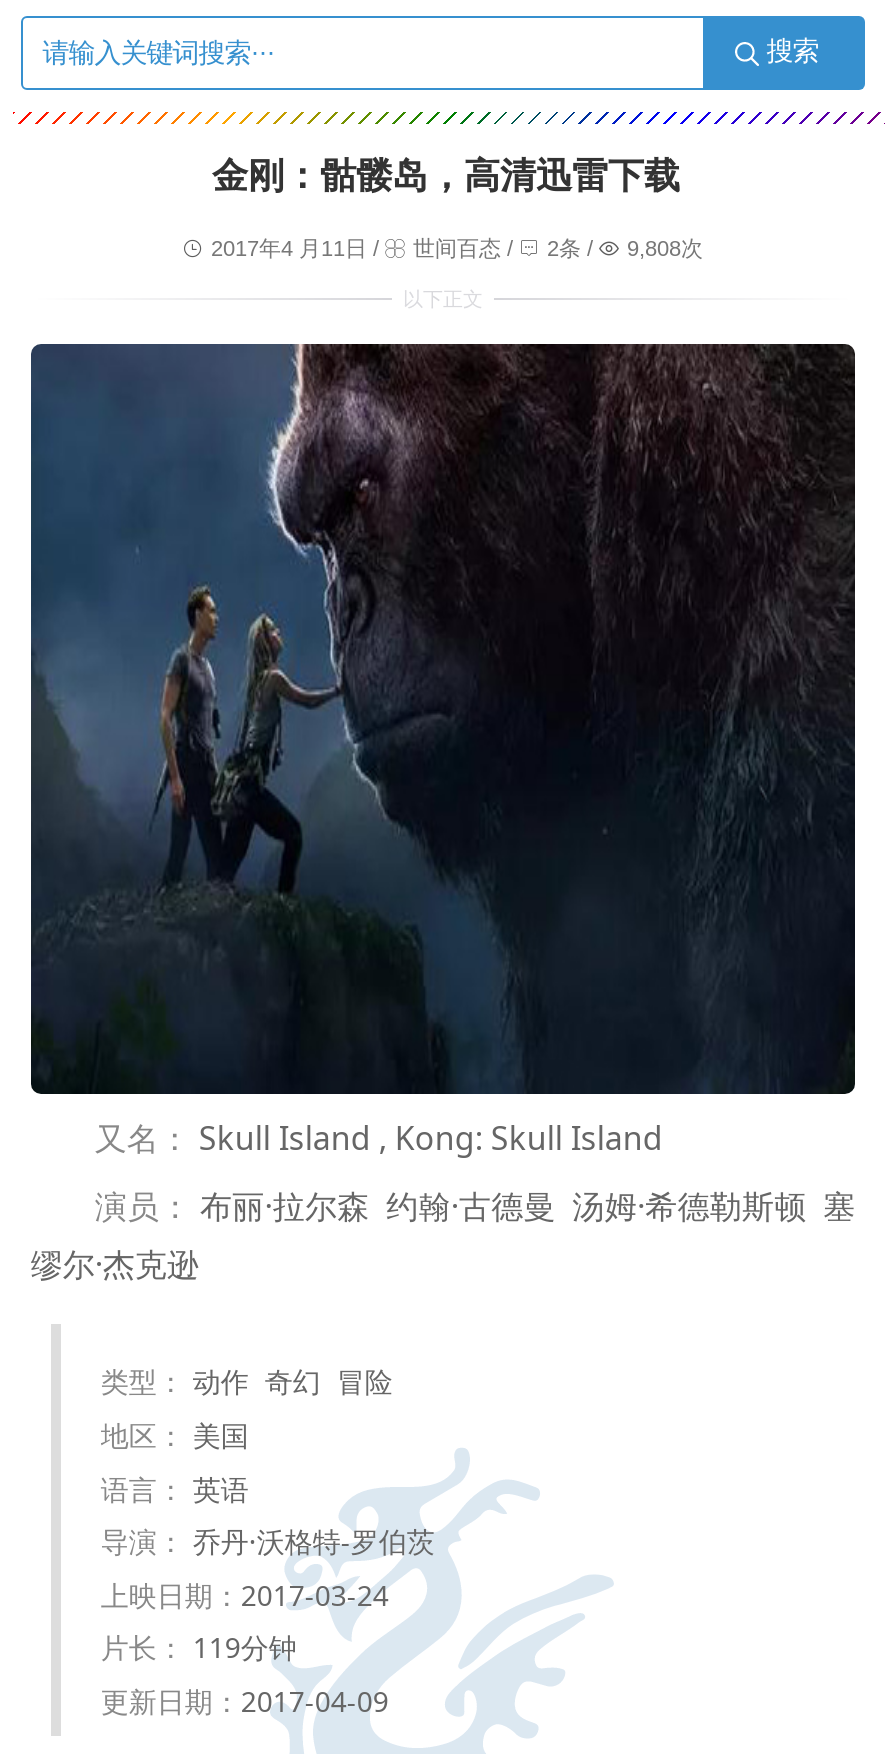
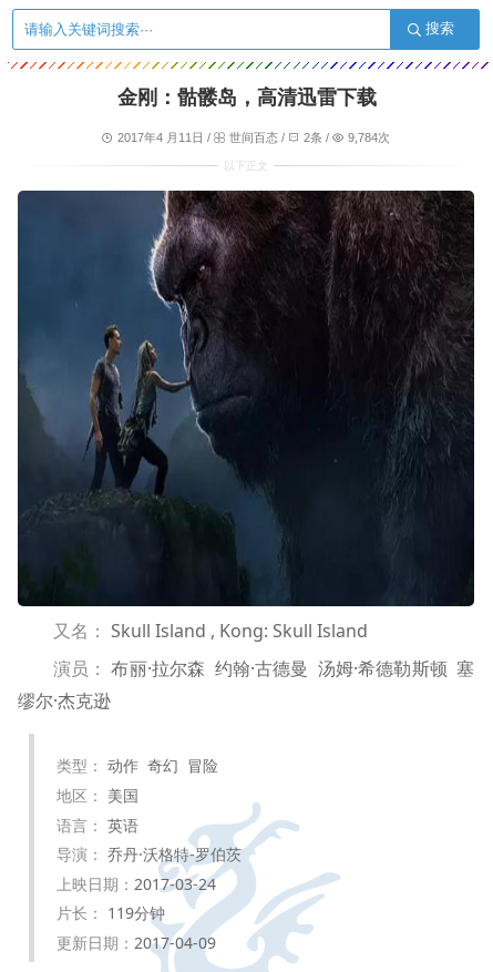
[205,237,703,261] 2017年4 月11日 / 世间百态/ 2条/ 9,808次 -> [114,131,390,145] 2017年4 月11日 / 世间百态/ 2条/ 9,784次

